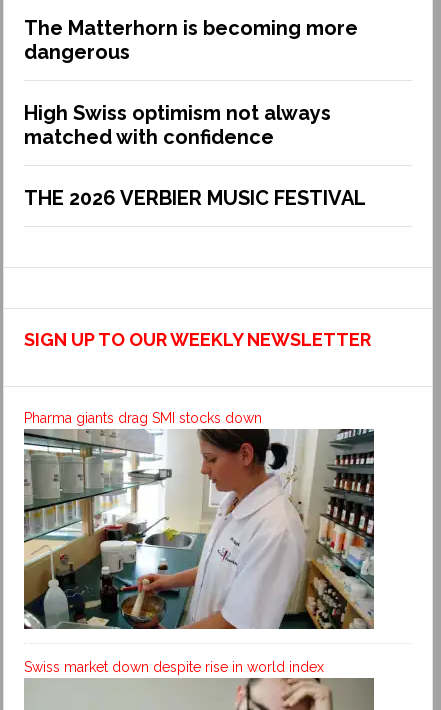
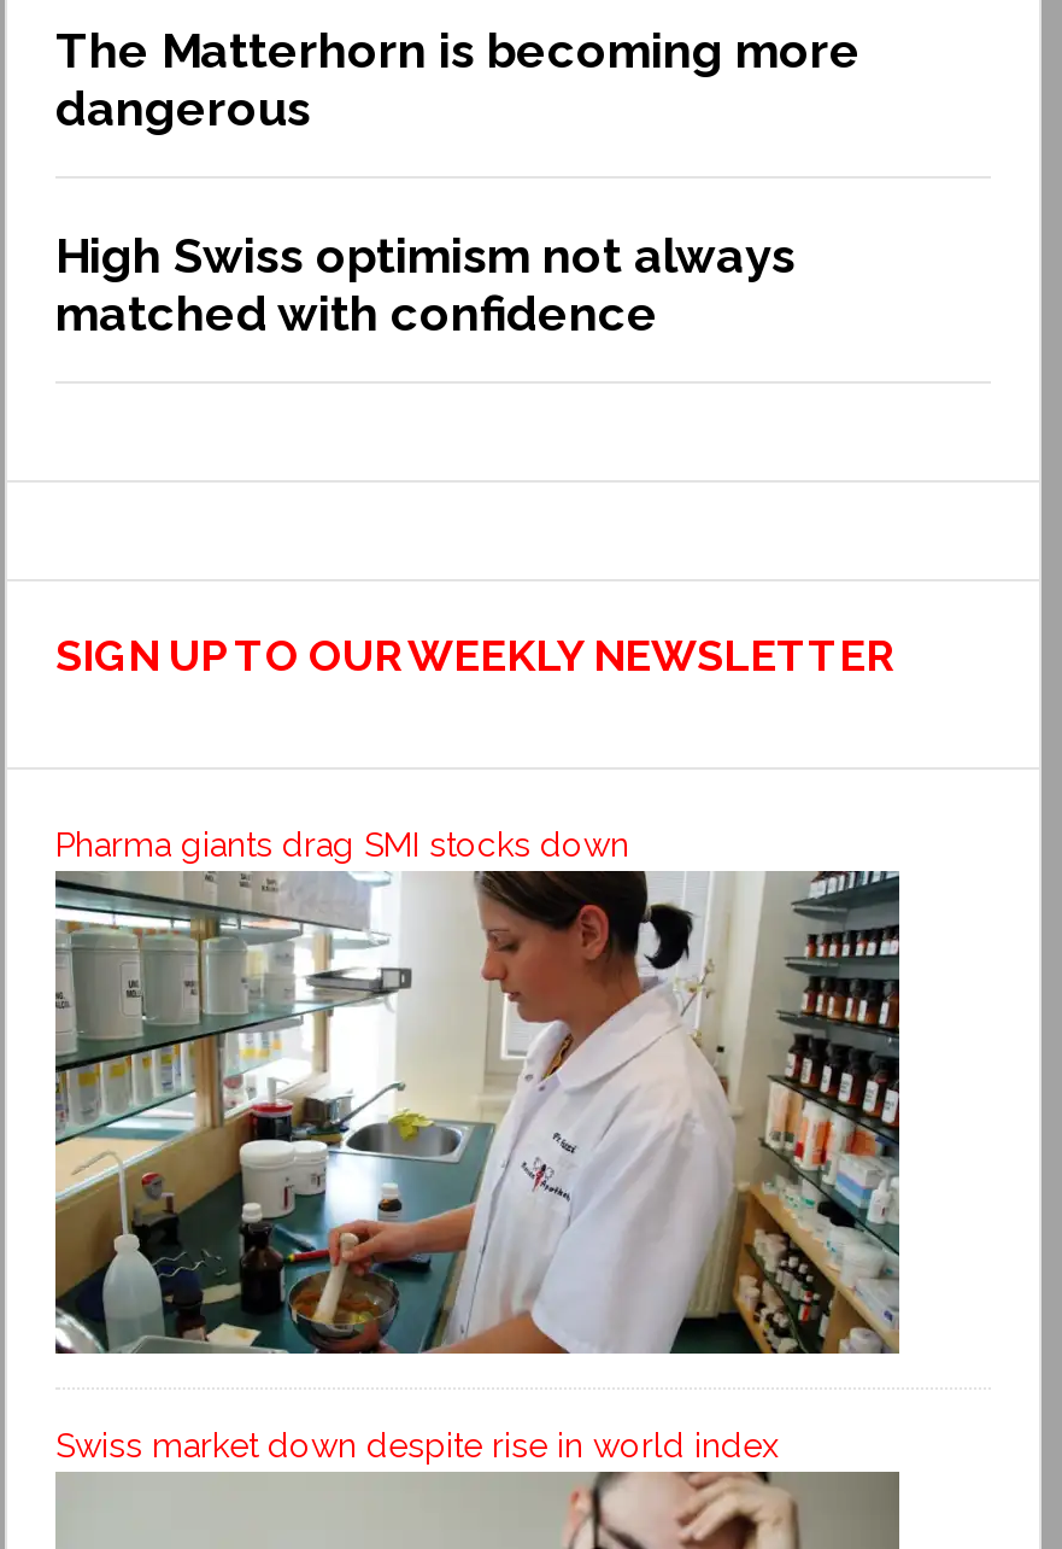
[24,186,366,210] THE 2026 VERBIER MUSIC FESTIVAL -> none

